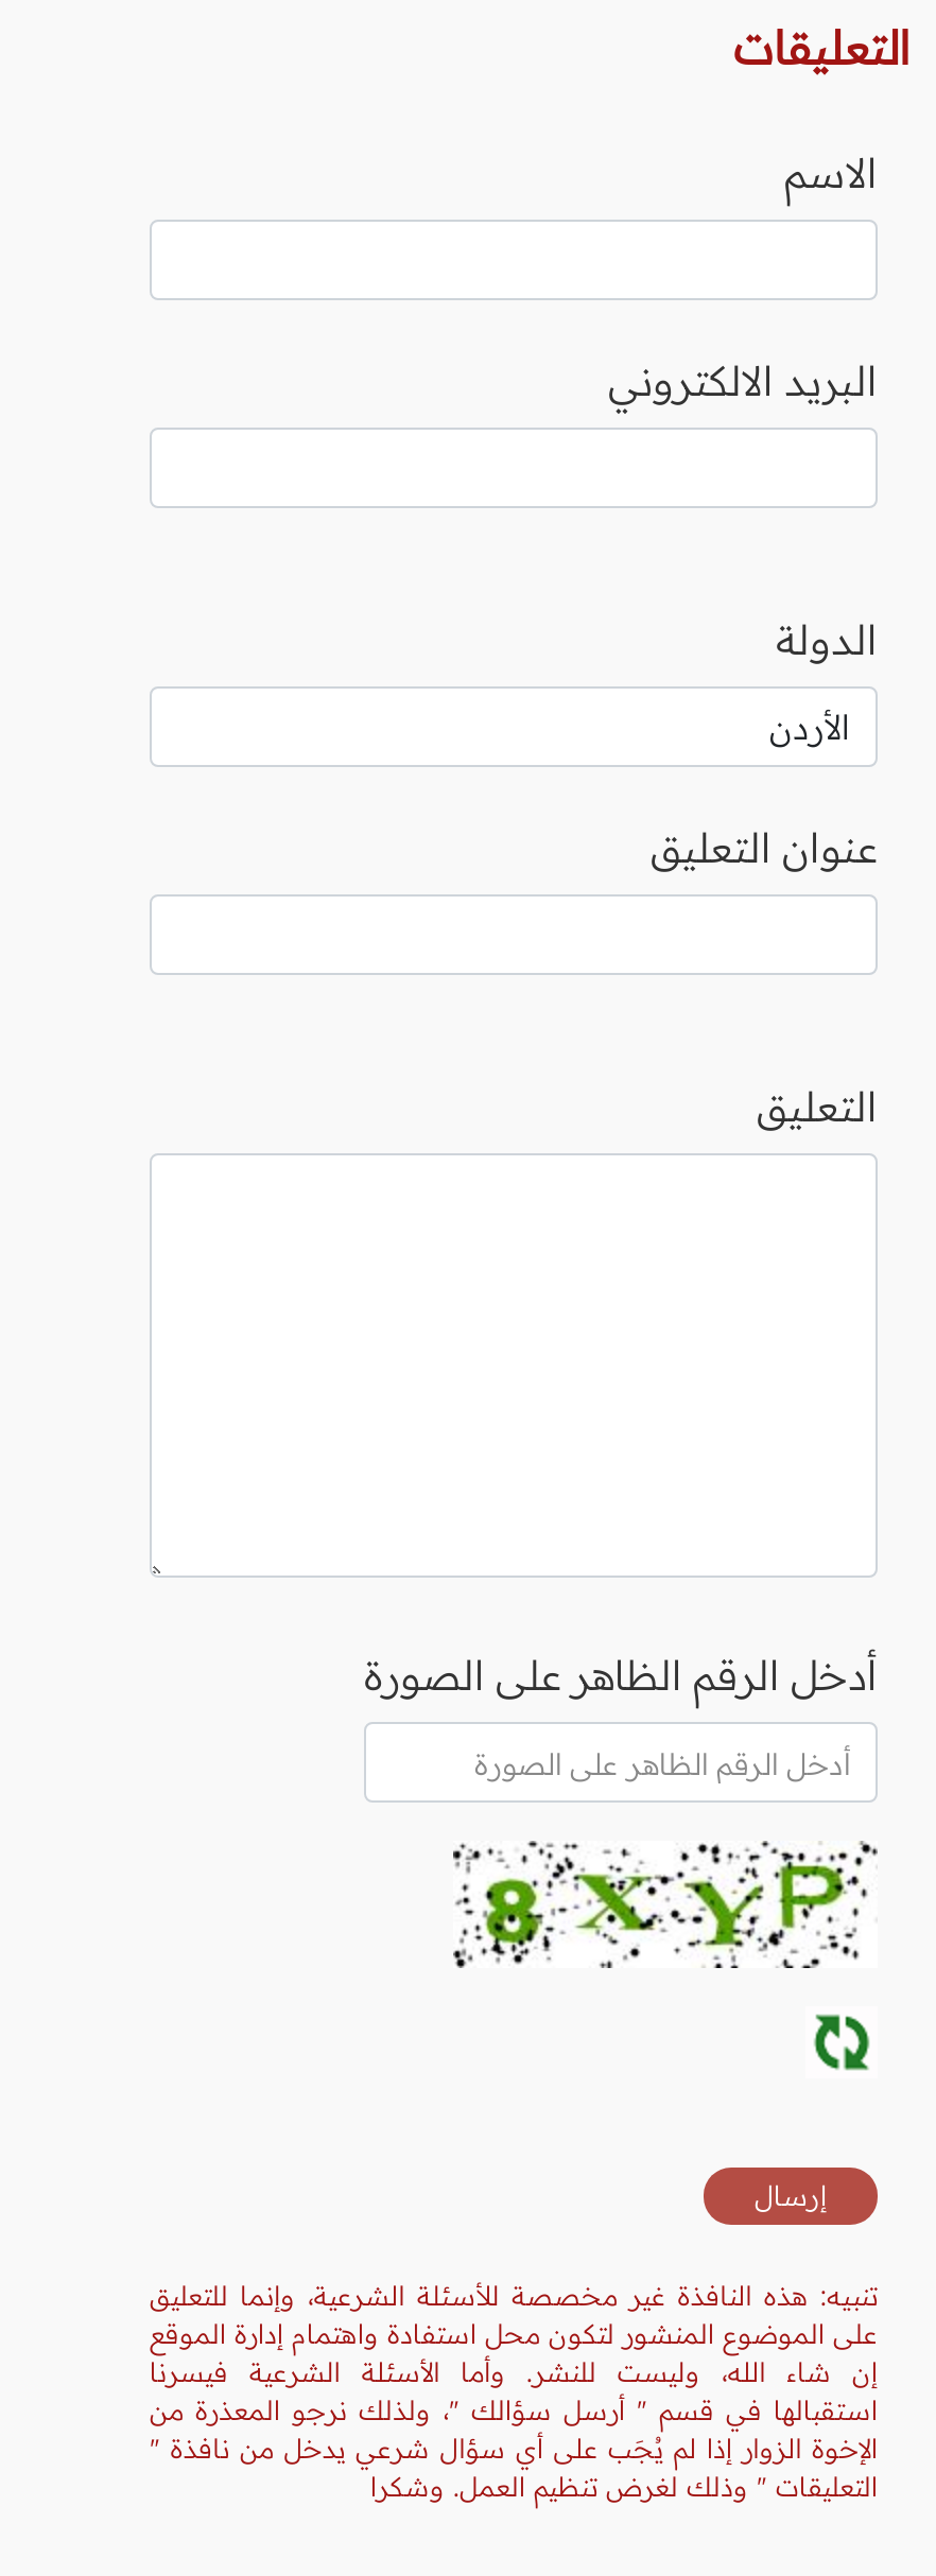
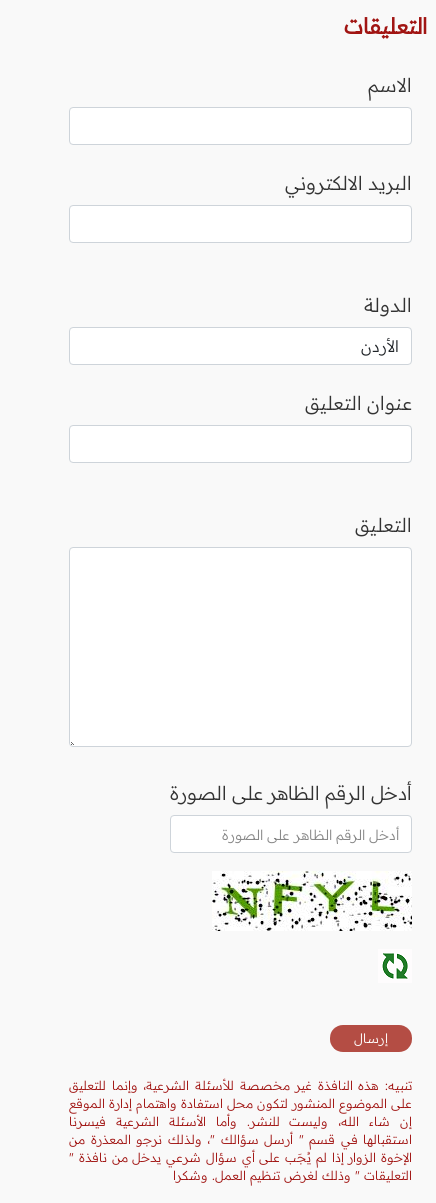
[451,1839,880,1970] [image] -> [212,870,413,932] [image]

